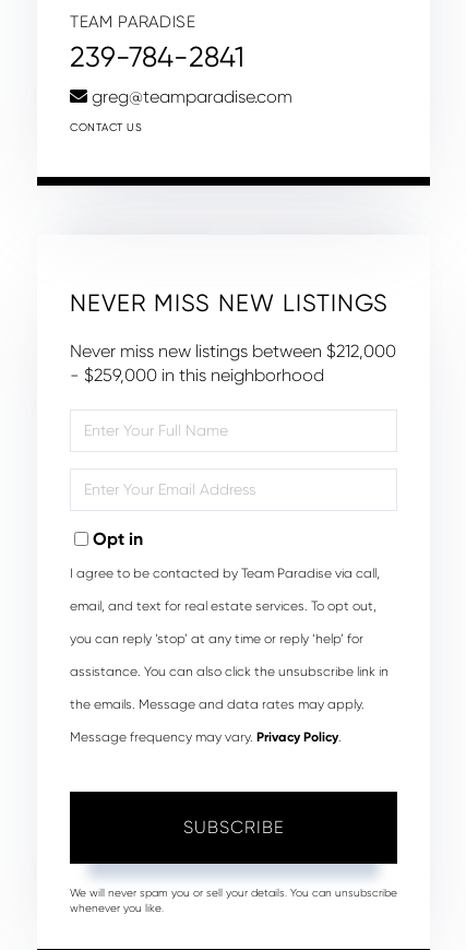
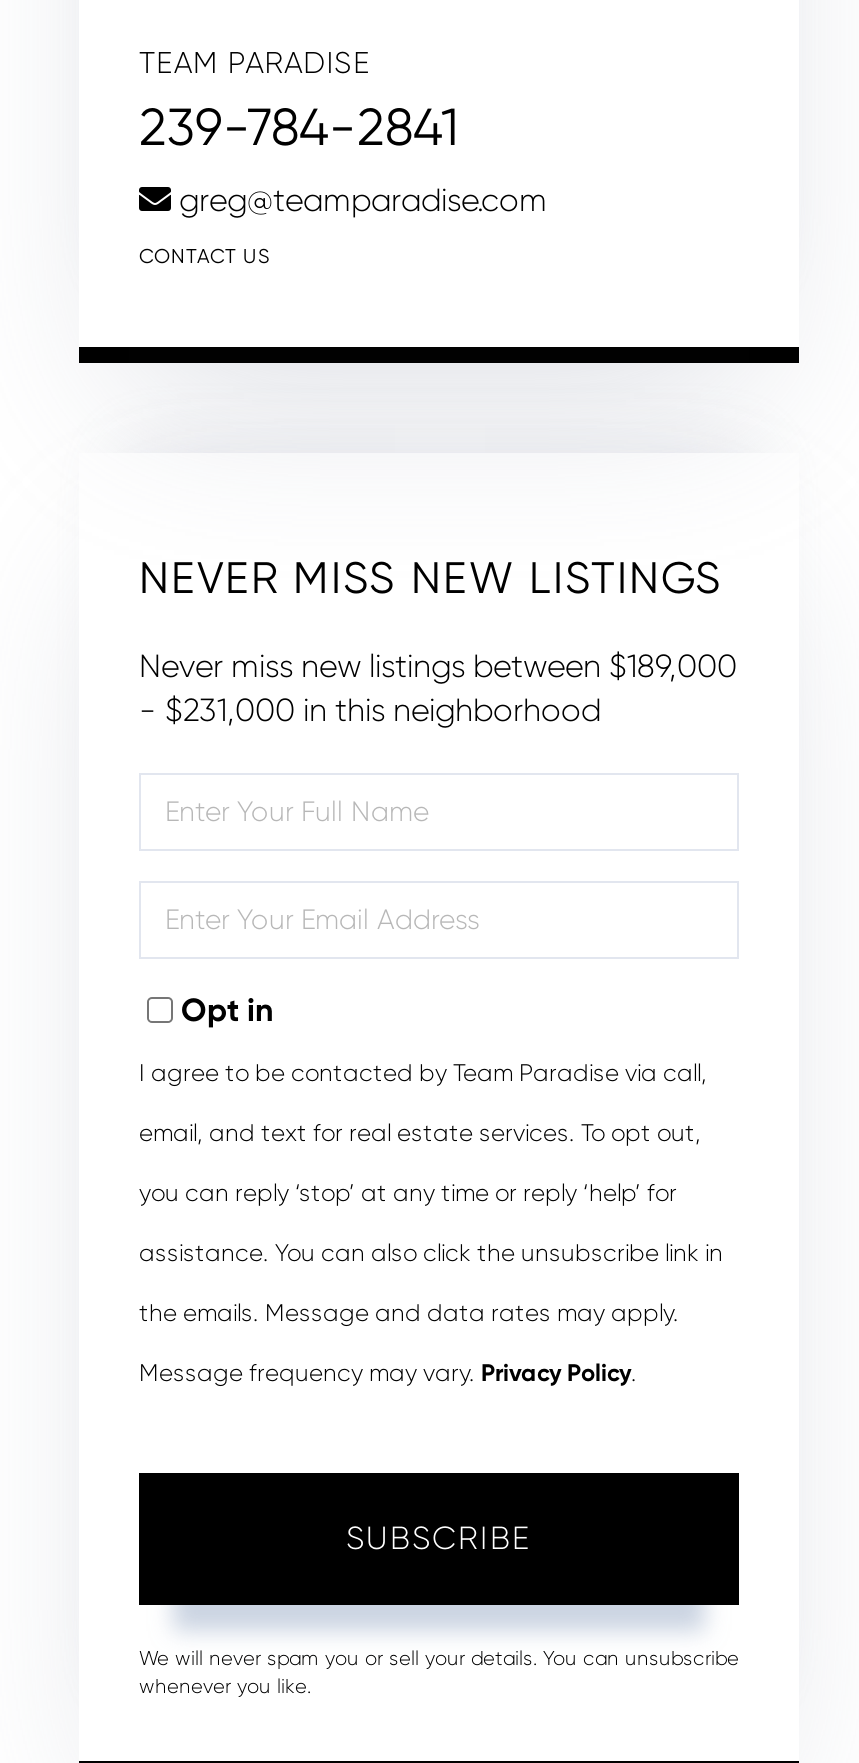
[70,340,396,361] Never miss new listings between $212,000 -> [139,646,737,684] Never miss new listings between $189,000
[70,364,324,385] - $259,000 in this neighborhood -> [139,690,601,728] - $231,000 in this neighborhood

